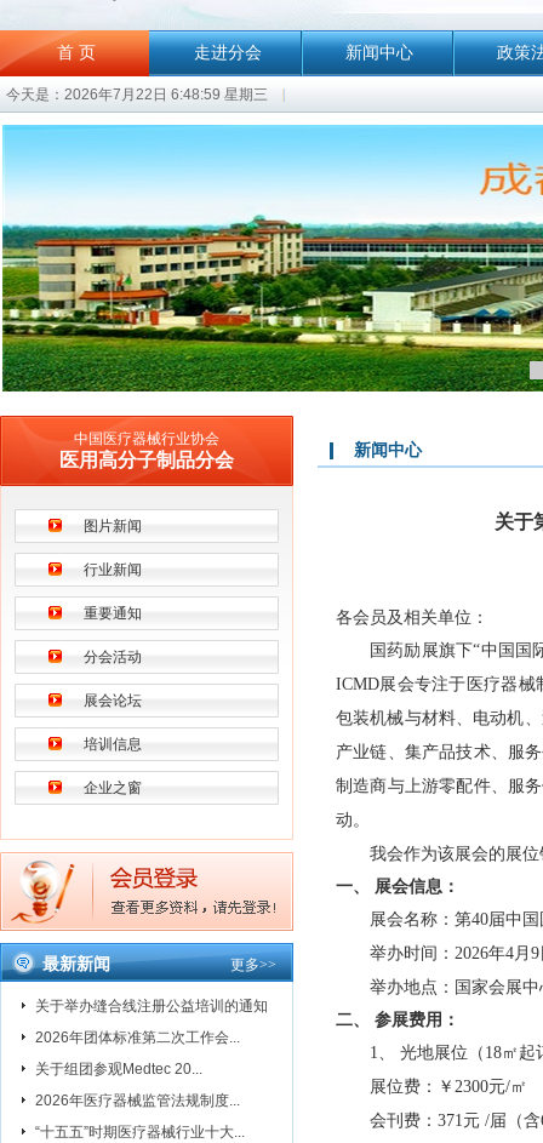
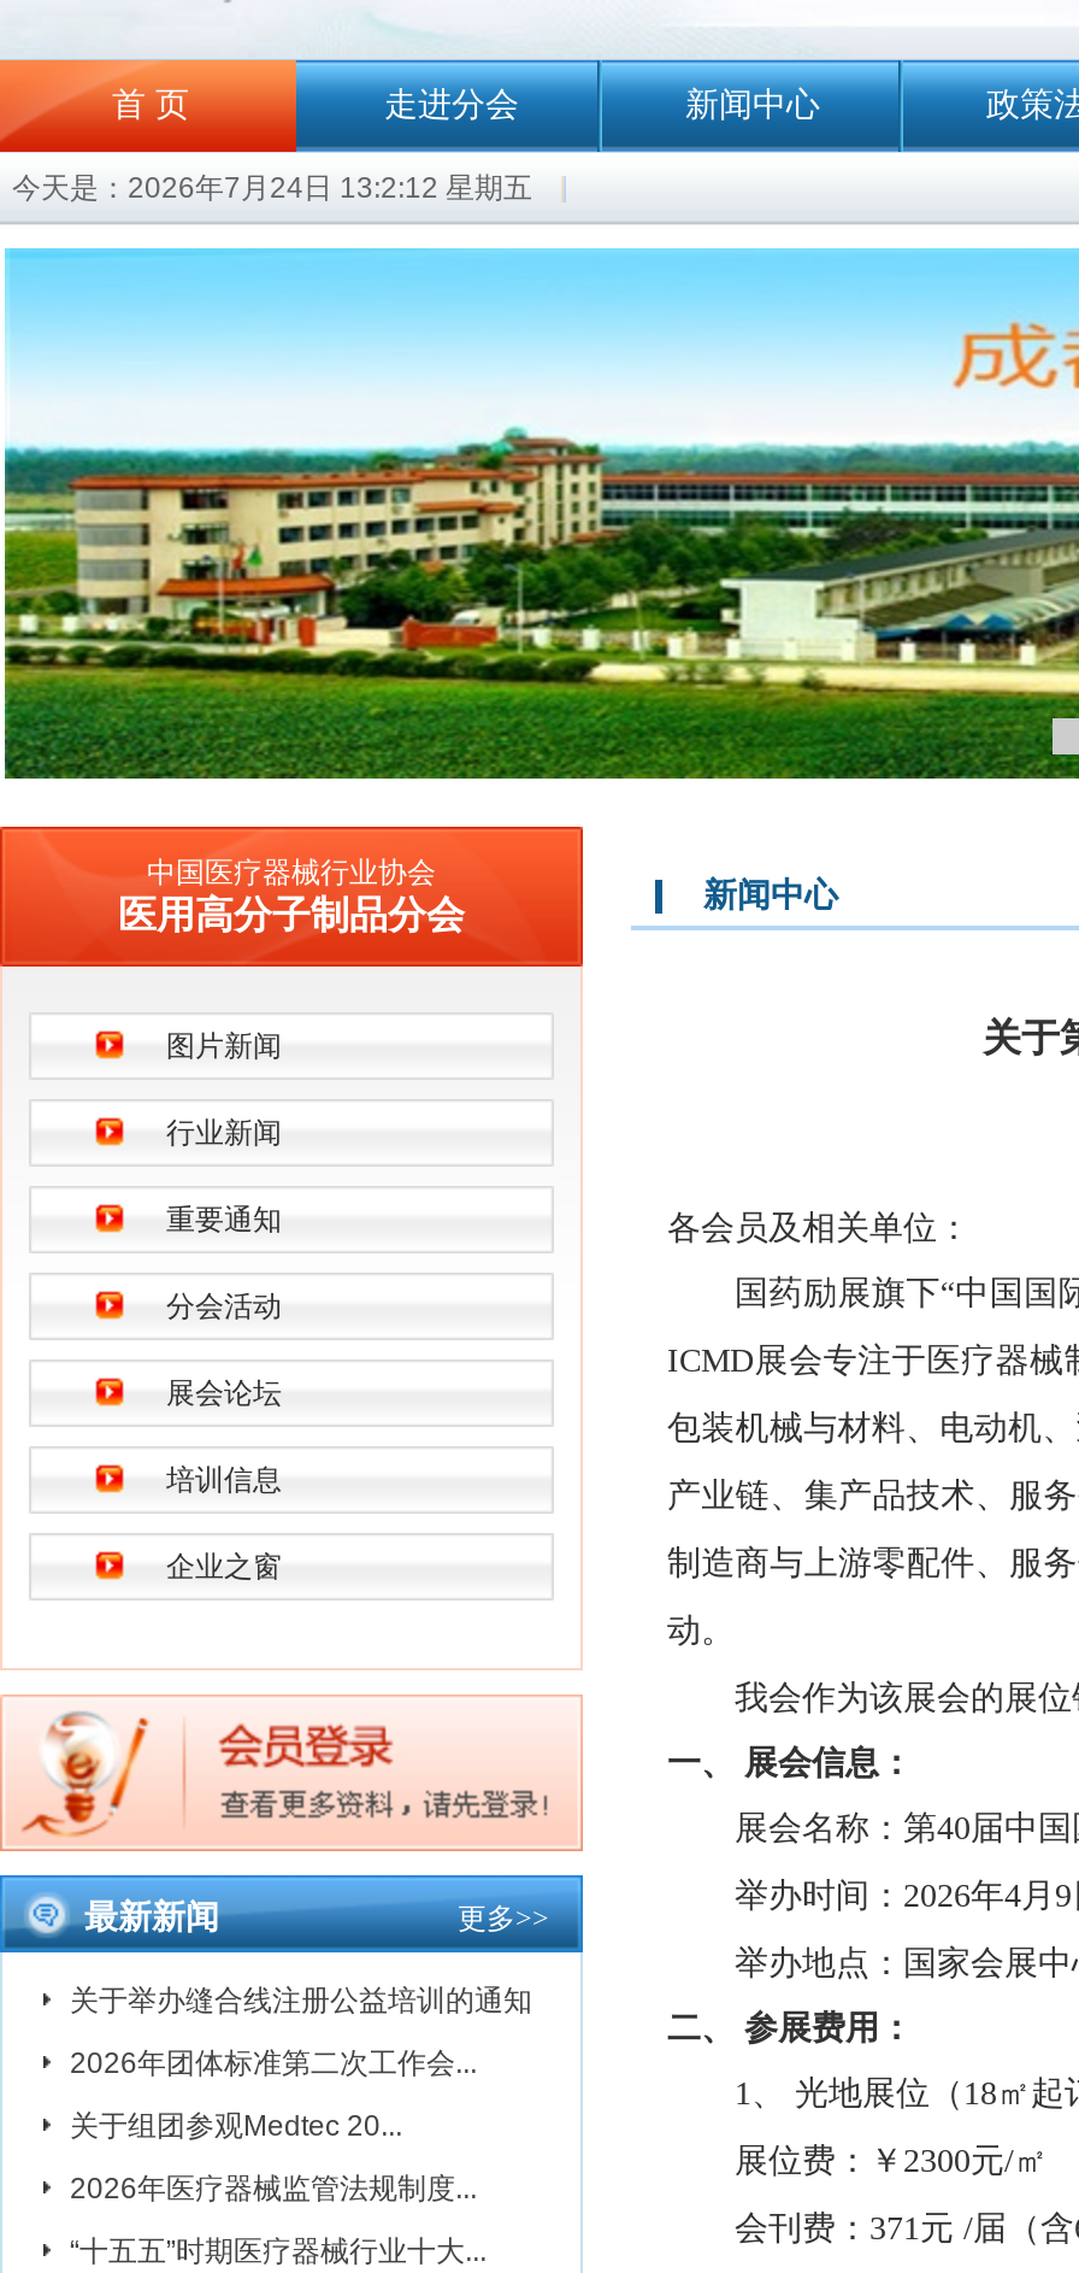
[6,86,268,103] 今天是：2026年7月22日 6:48:59 星期三 -> [12,171,532,205] 今天是：2026年7月24日 13:2:12 星期五

